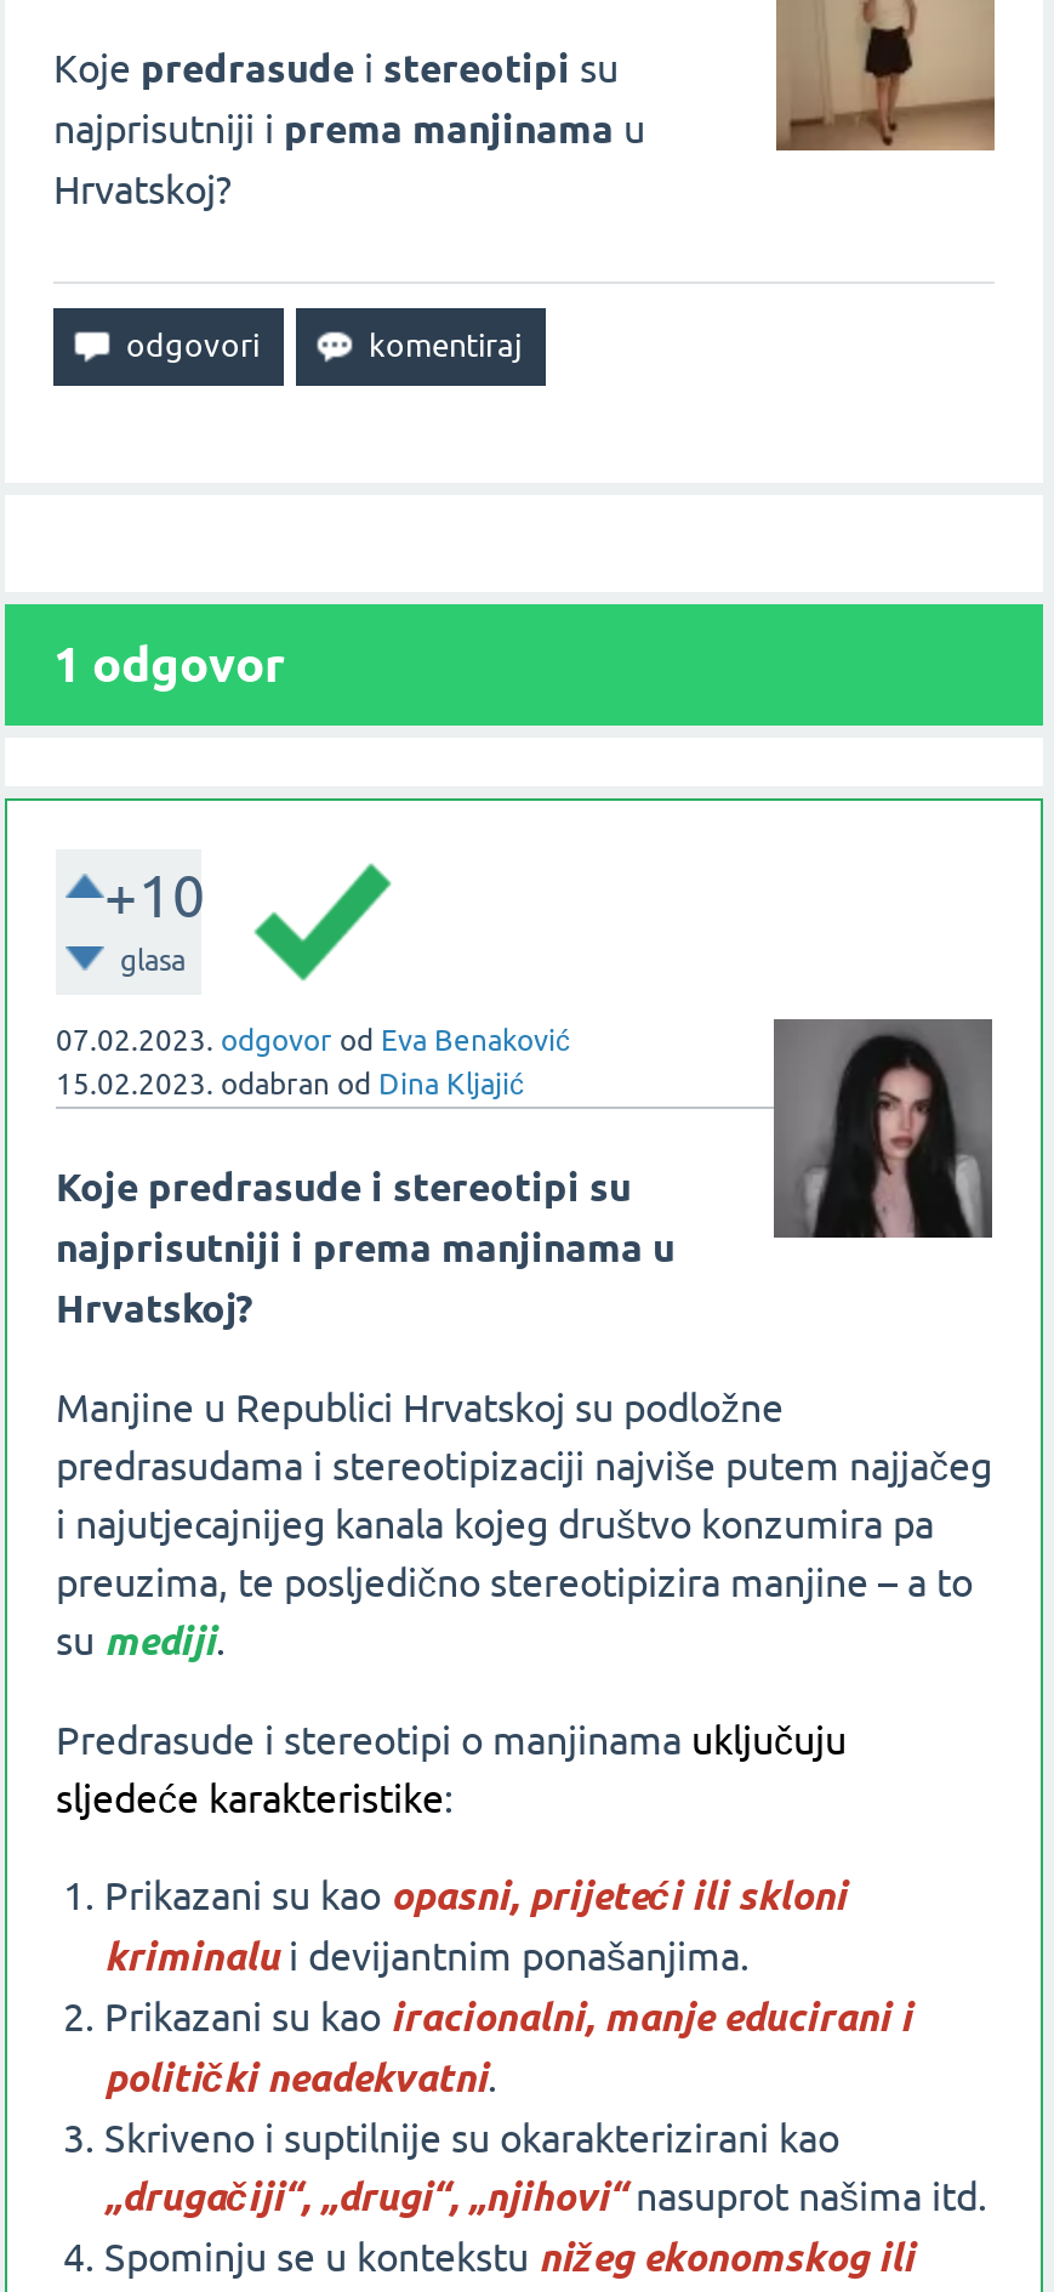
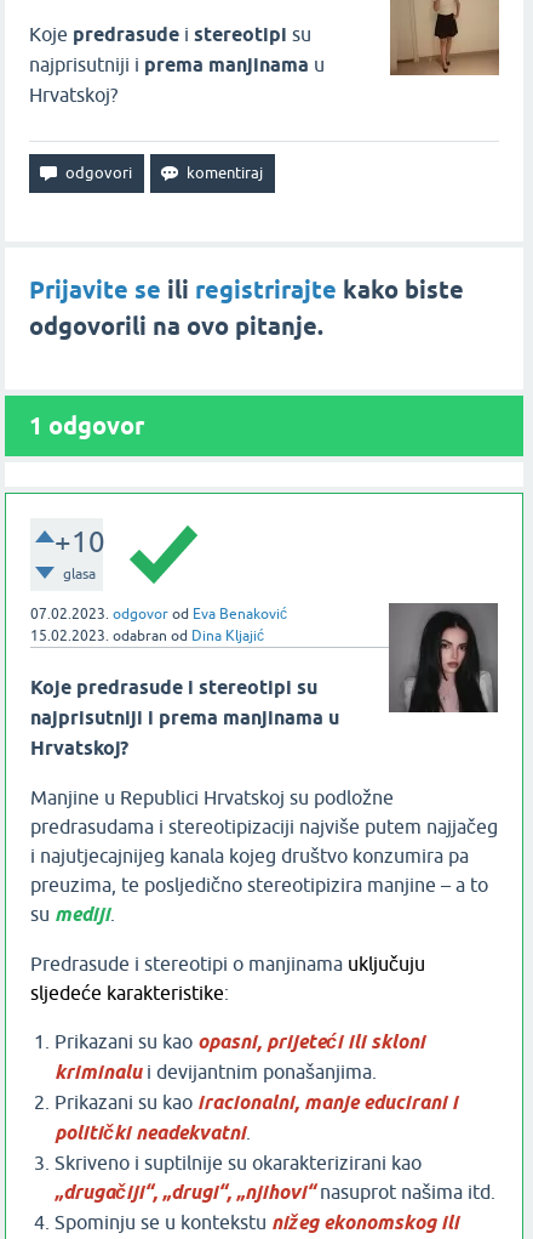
none -> [29,275,464,341] Prijavite se ili registrirajte kako biste | odgovorili na ovo pitanje.

